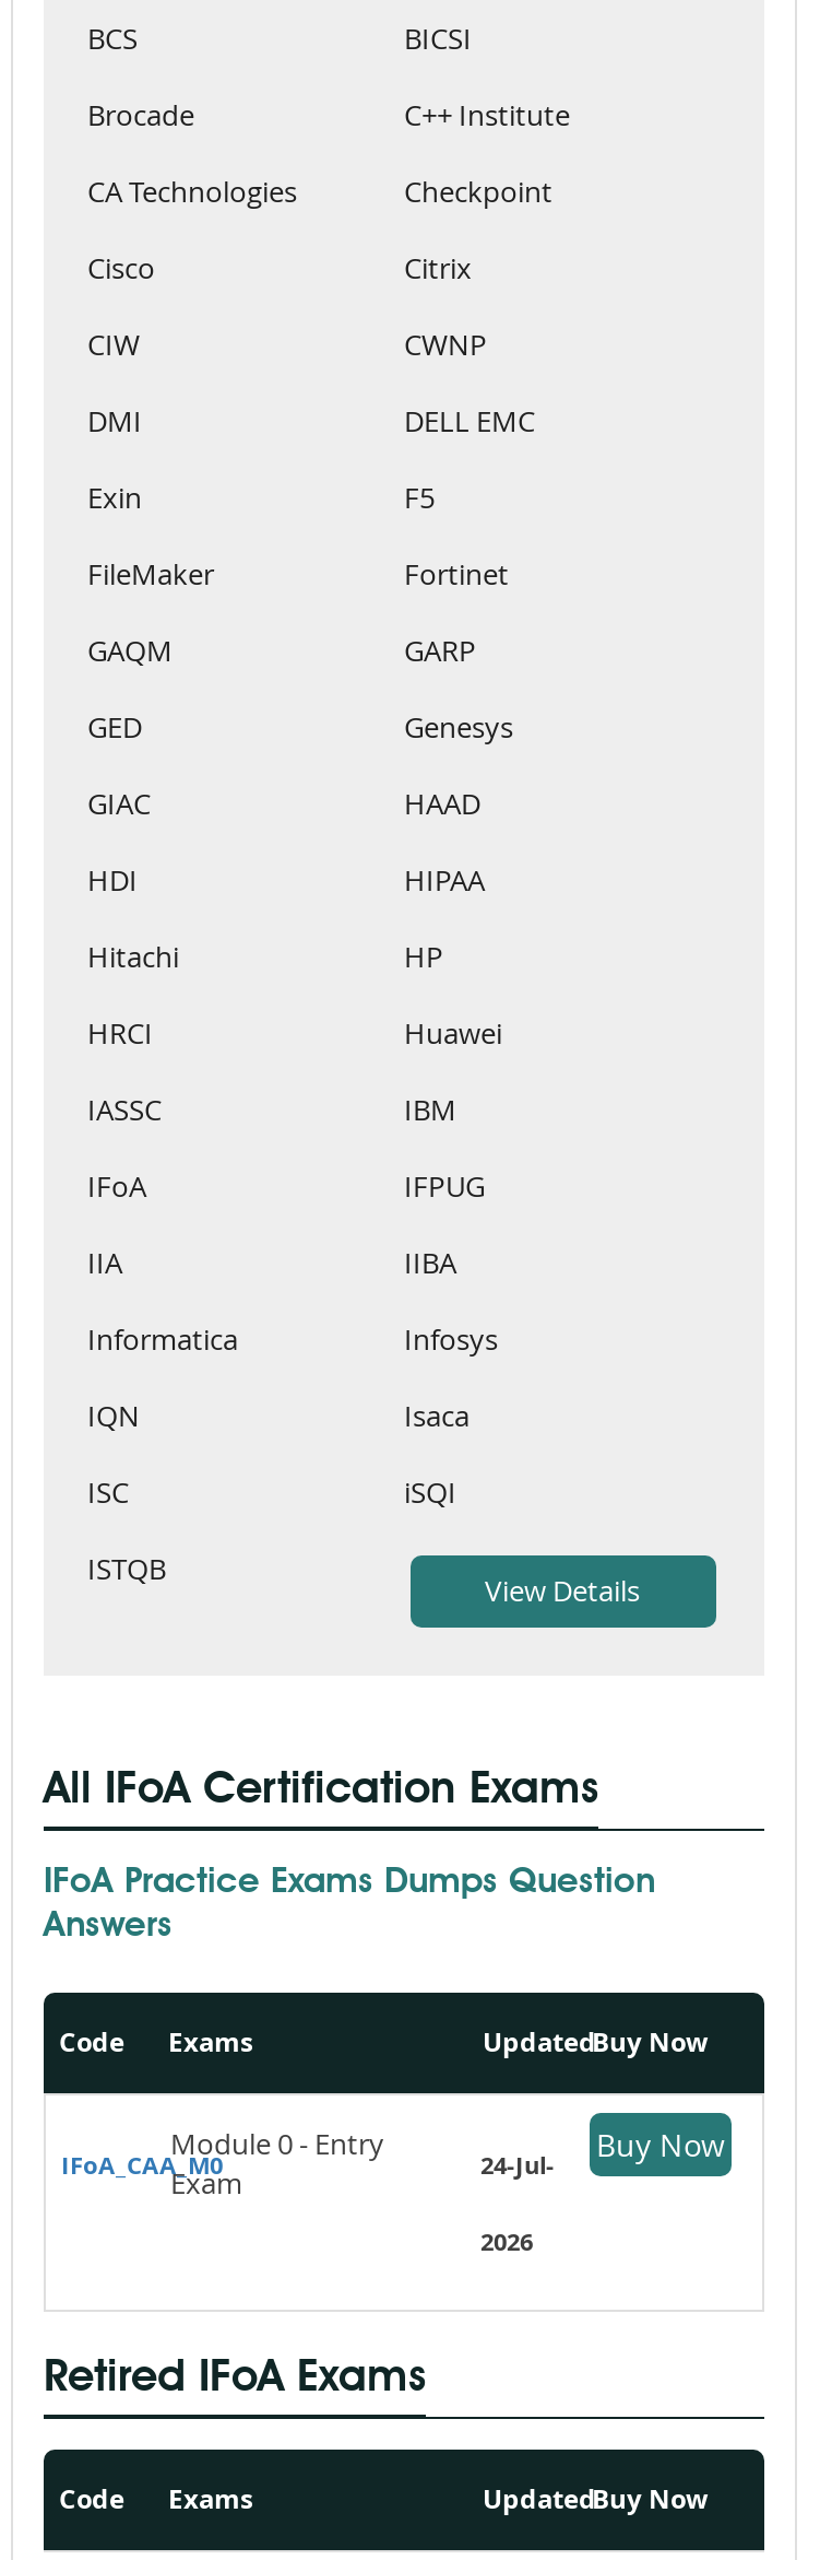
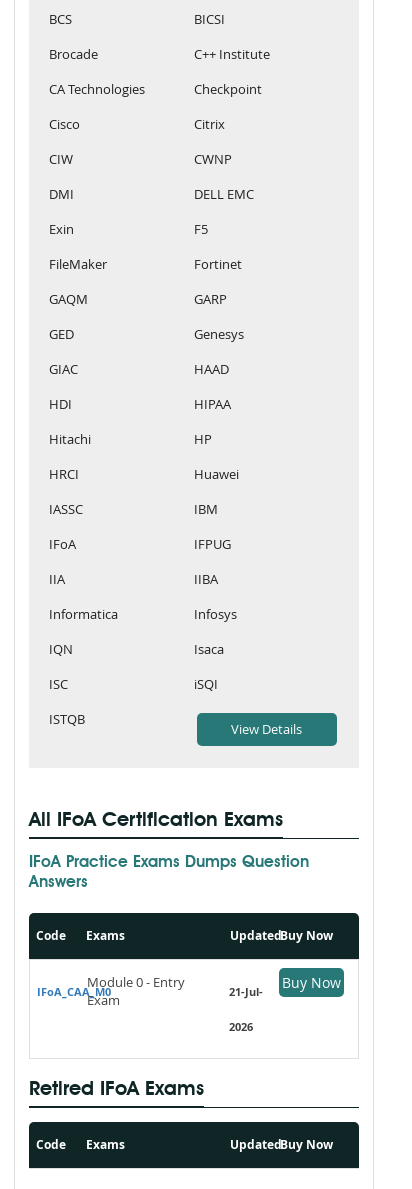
[480,2124,725,2181] 24-Jul- Buy Now -> [229,973,341,999] 21-Jul- Buy Now

